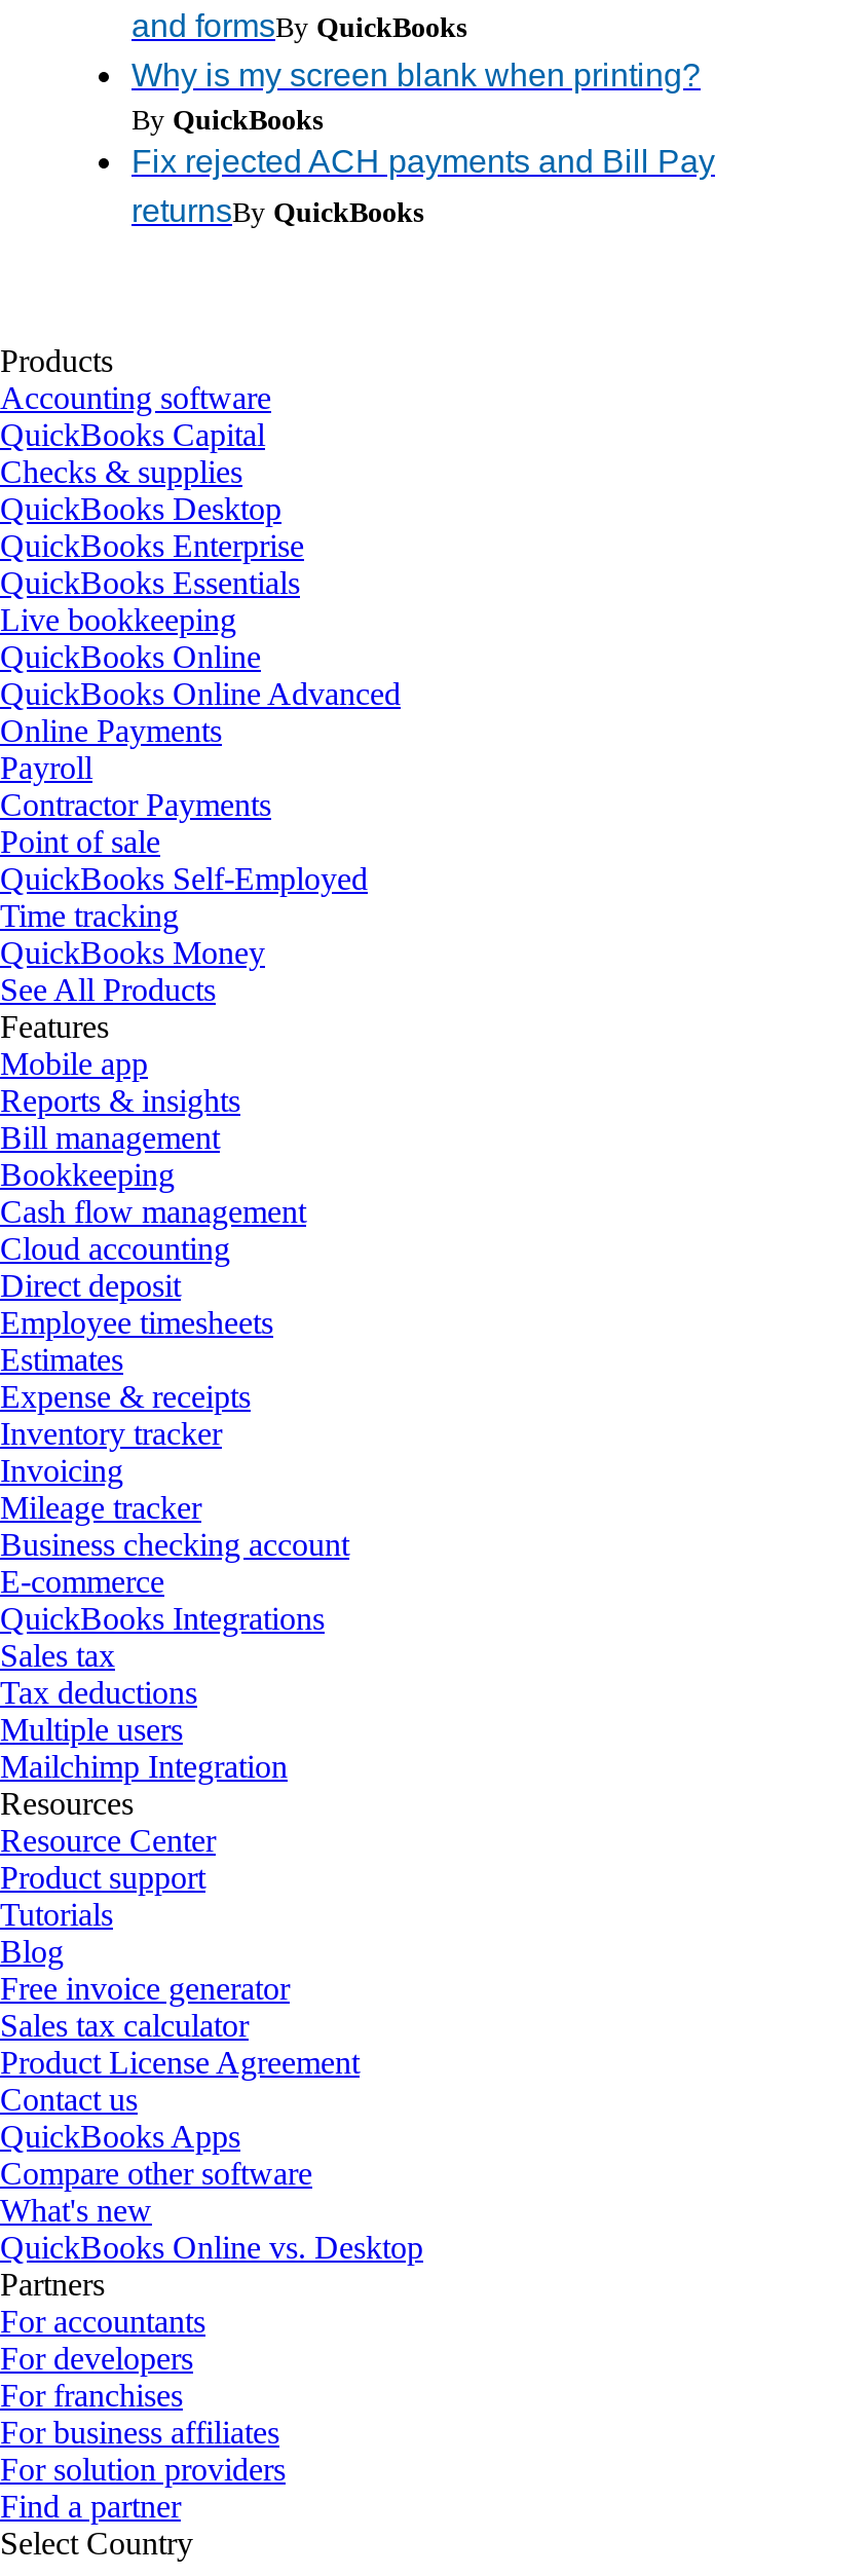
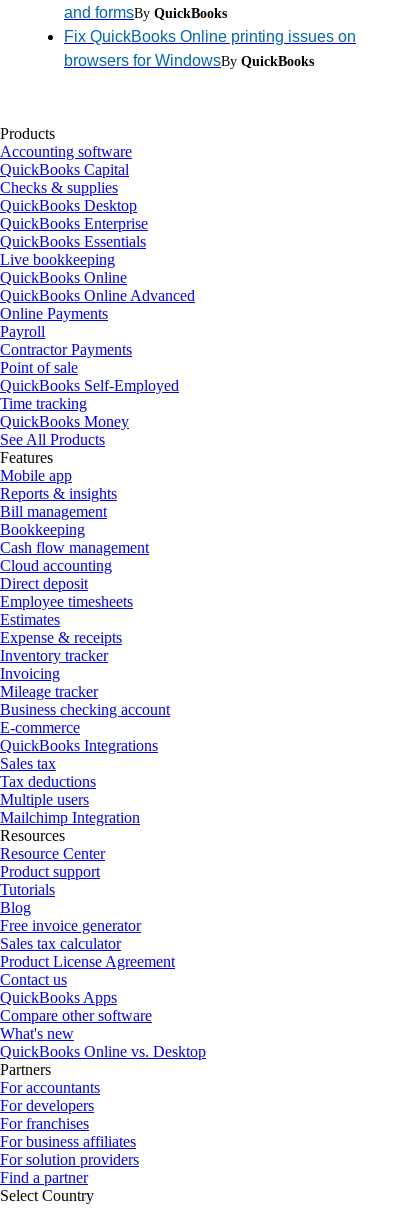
[131,57,715,228] Why is my screen blank when printing? | By QuickBooks | Fix rejected ACH payments and Bill Pay | returnsBy QuickBooks -> [64,28,356,69] Fix QuickBooks Online printing issues on | browsers for WindowsBy QuickBooks

